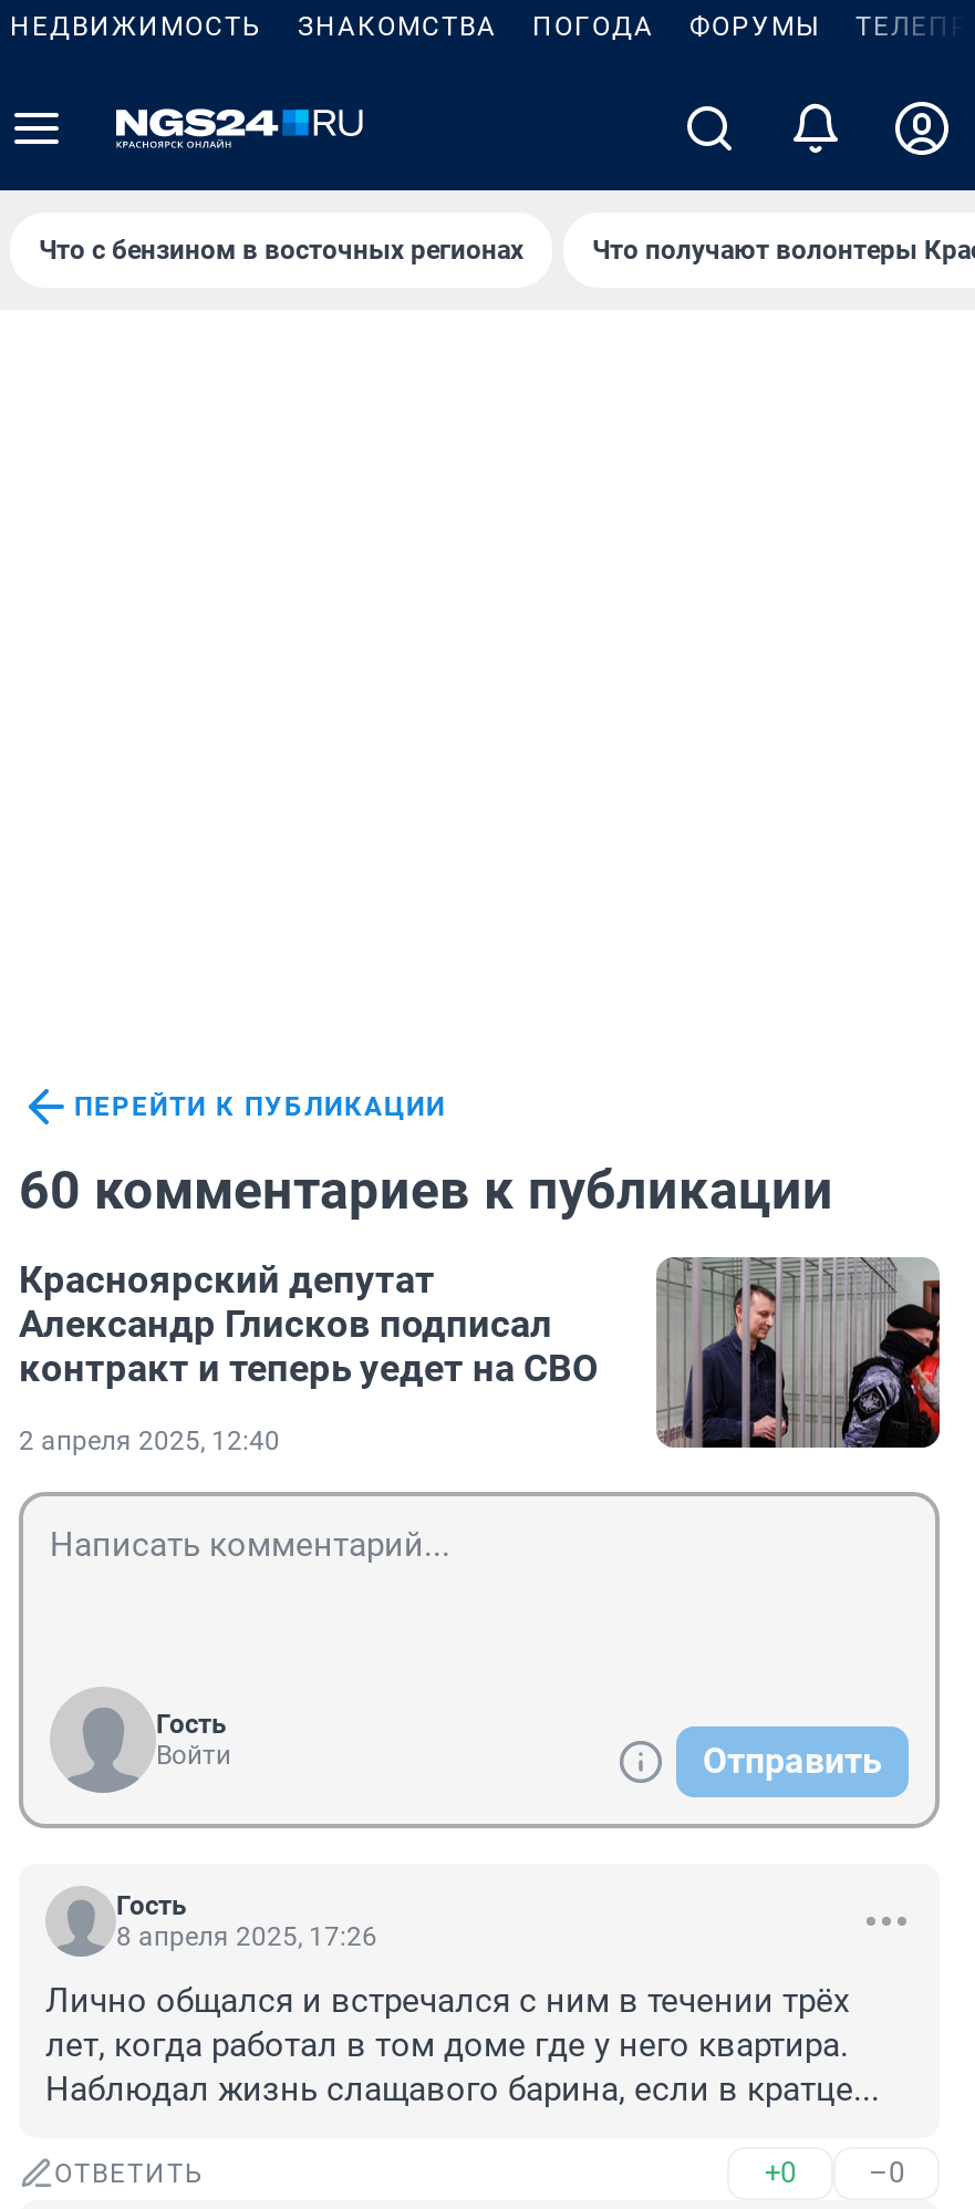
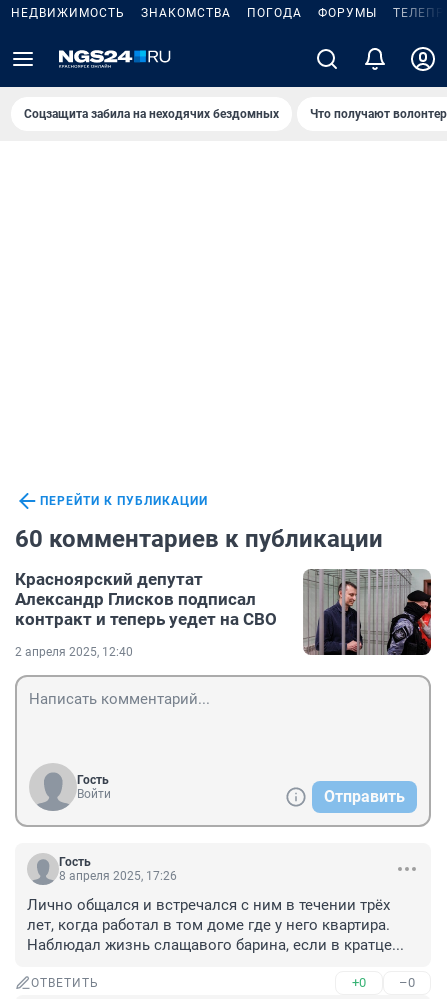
[39,235,523,266] Что с бензином в восточных регионах -> [24,107,279,121] Соцзащита забила на неходячих бездомных

